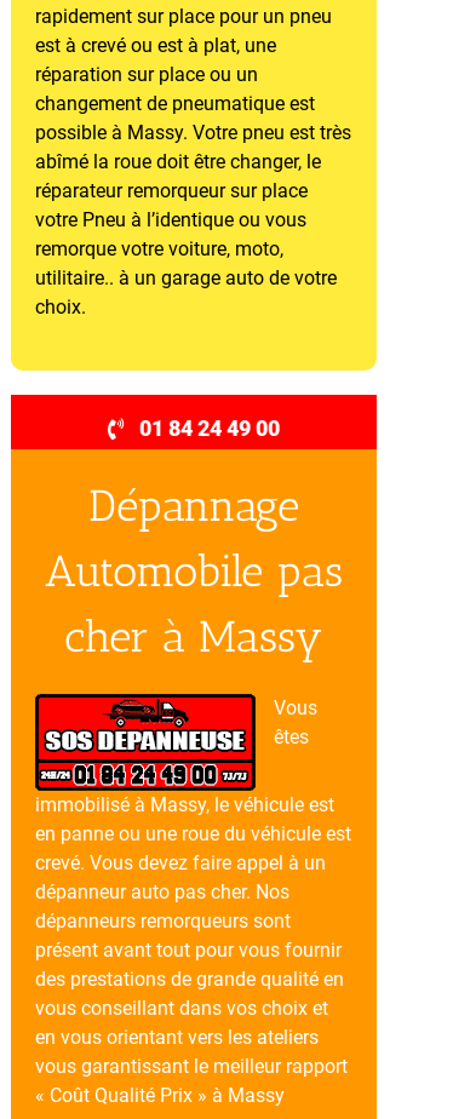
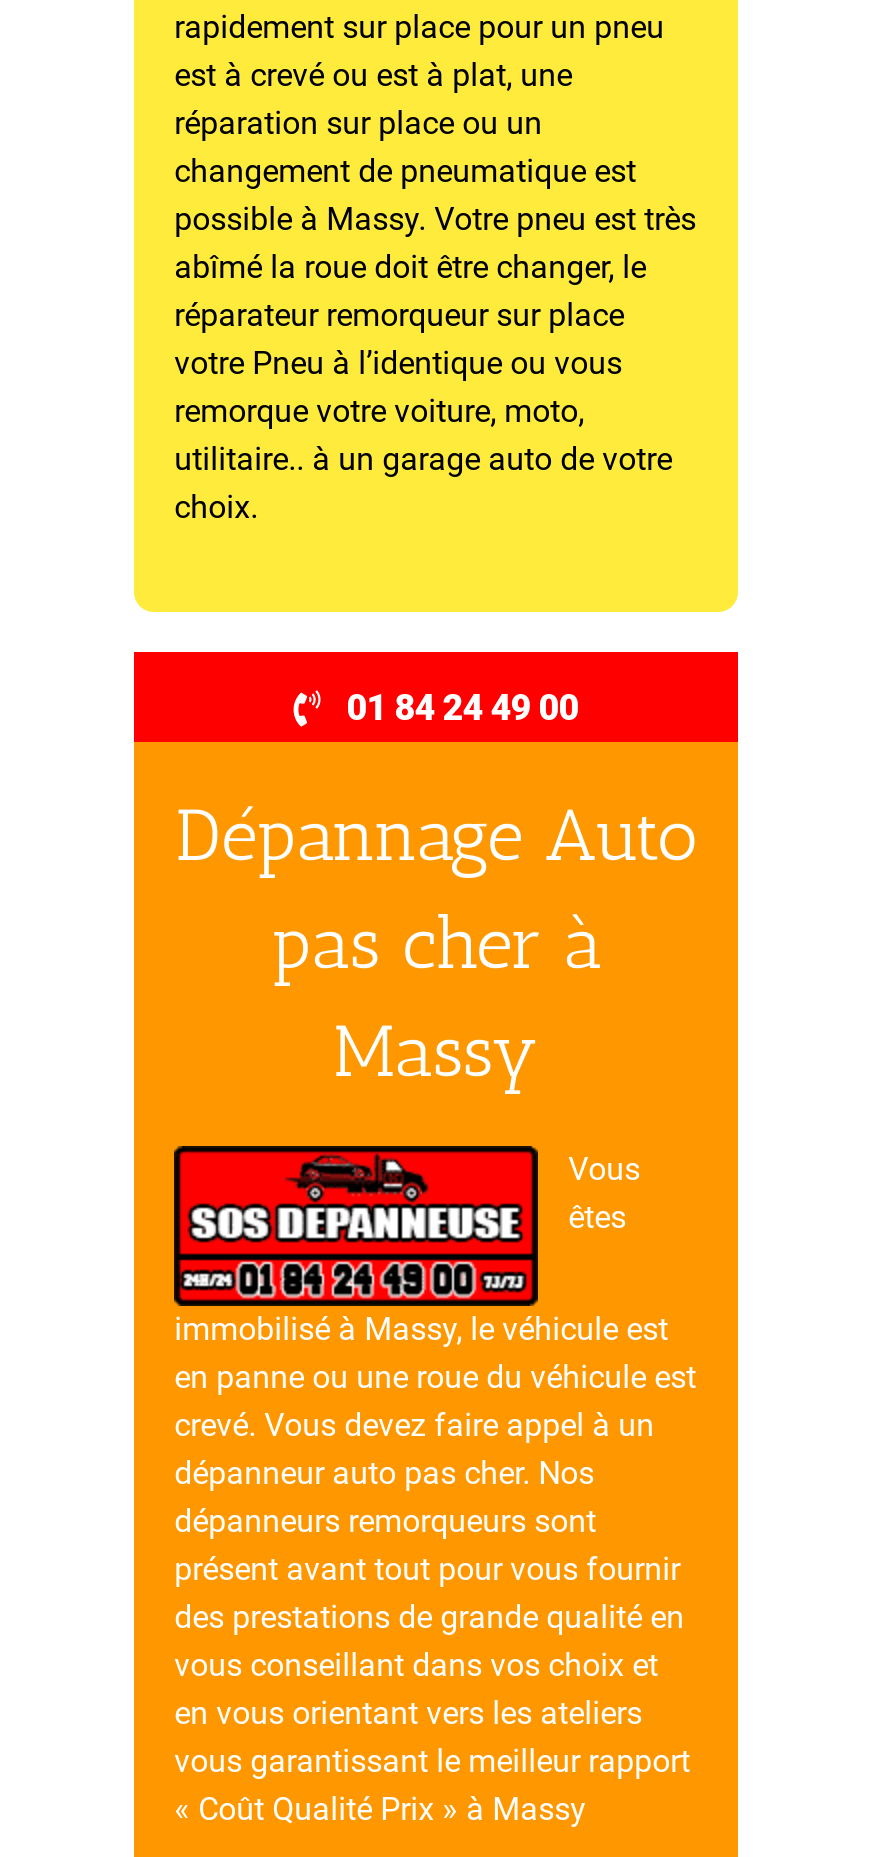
[45,480,343,662] Dépannage | Automobile pas | cher à Massy -> [175,792,697,1094] Dépannage Auto | pas cher à | Massy

